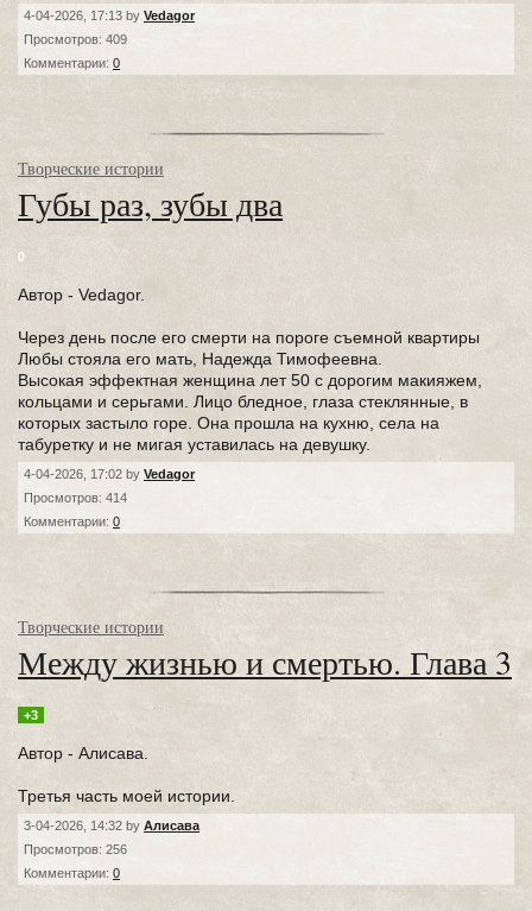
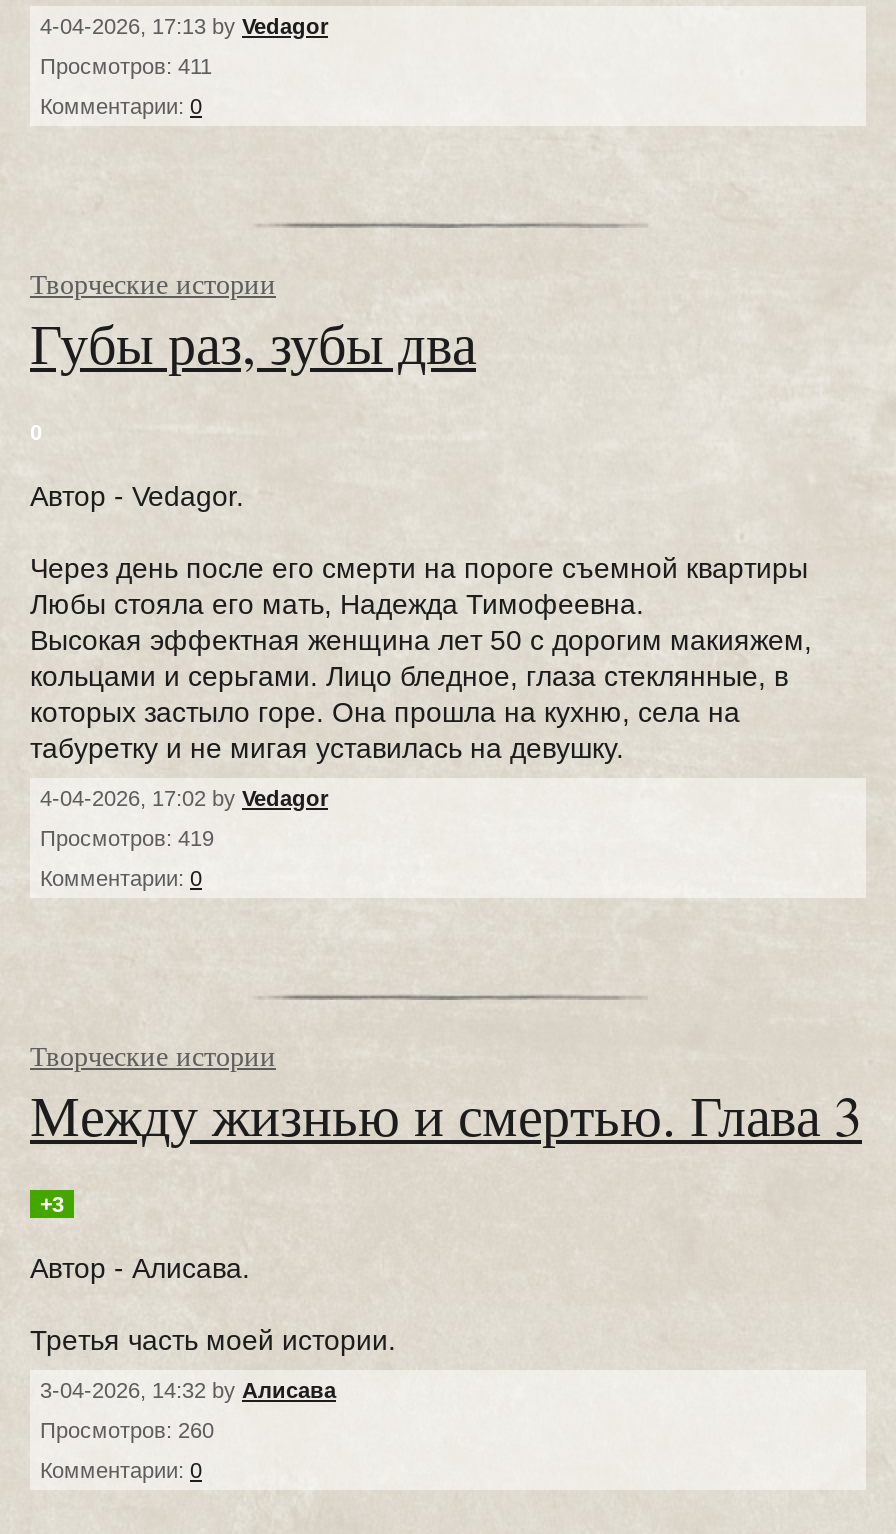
[24,32,127,46] Просмотров: 409 -> [40,54,212,78] Просмотров: 411
[24,491,127,505] Просмотров: 414 -> [40,826,214,850] Просмотров: 419
[24,842,127,856] Просмотров: 256 -> [40,1418,214,1442] Просмотров: 260

